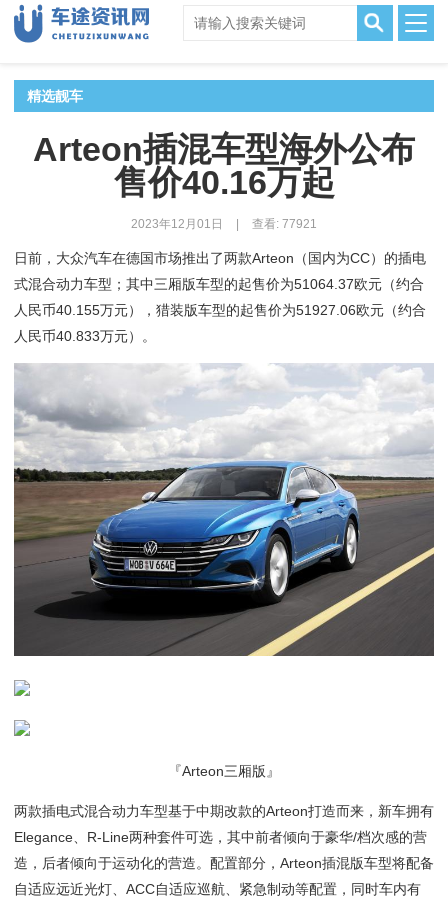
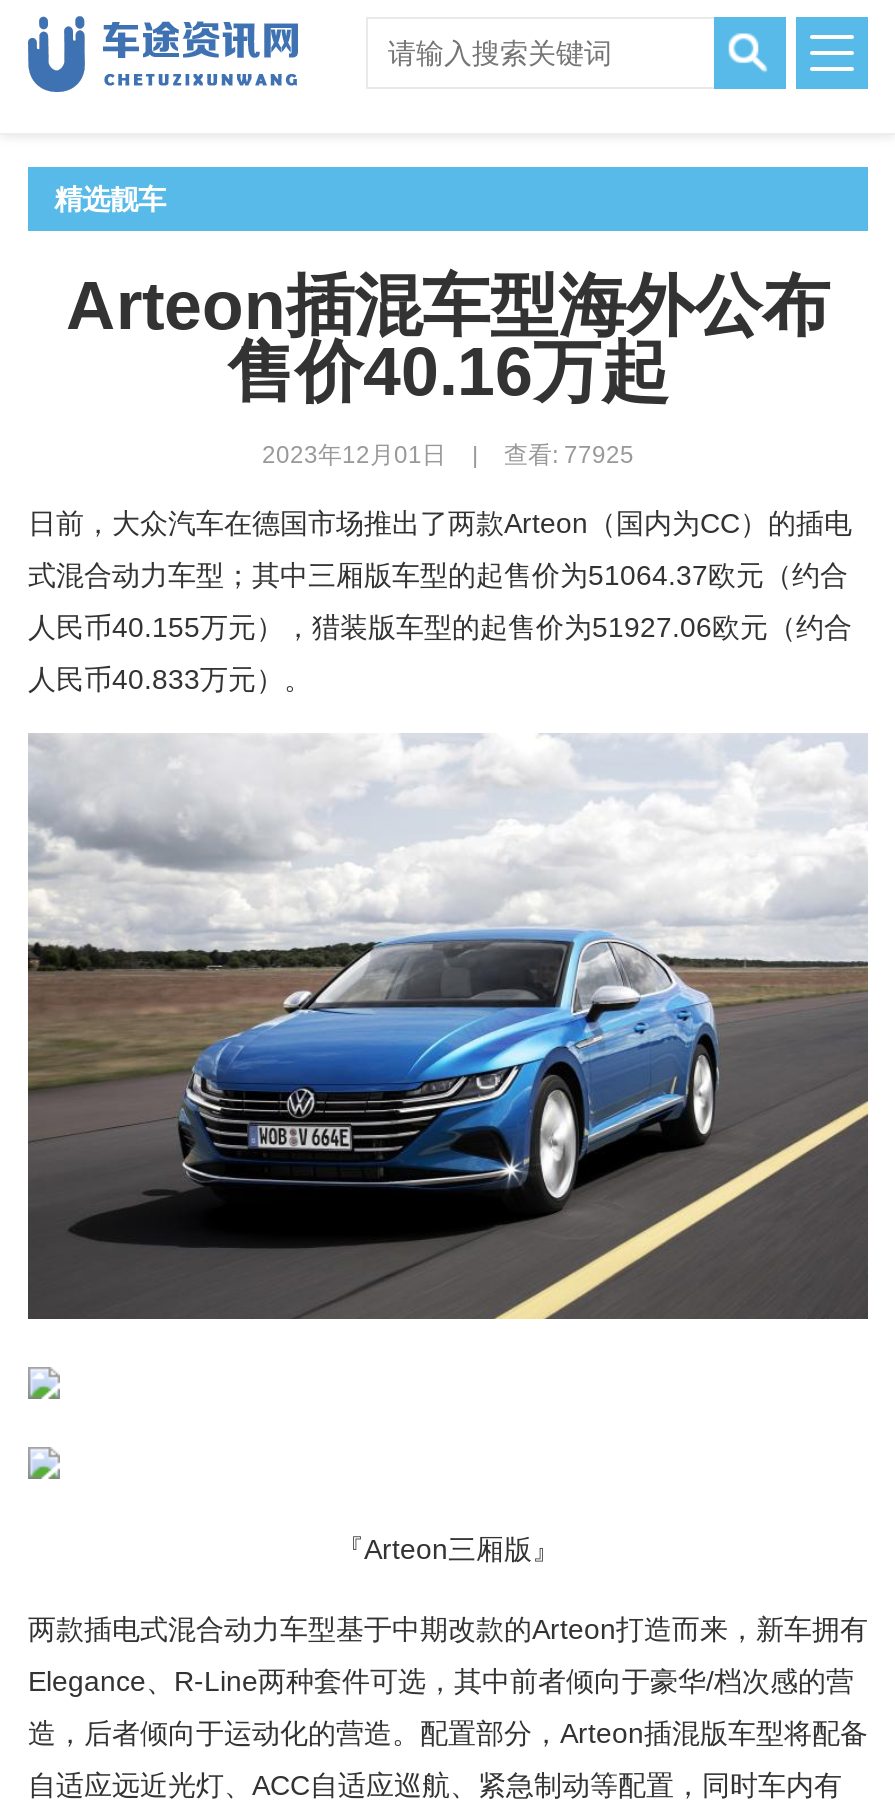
[252,217,317,231] 查看: 77921 -> [504,441,634,469] 查看: 77925

